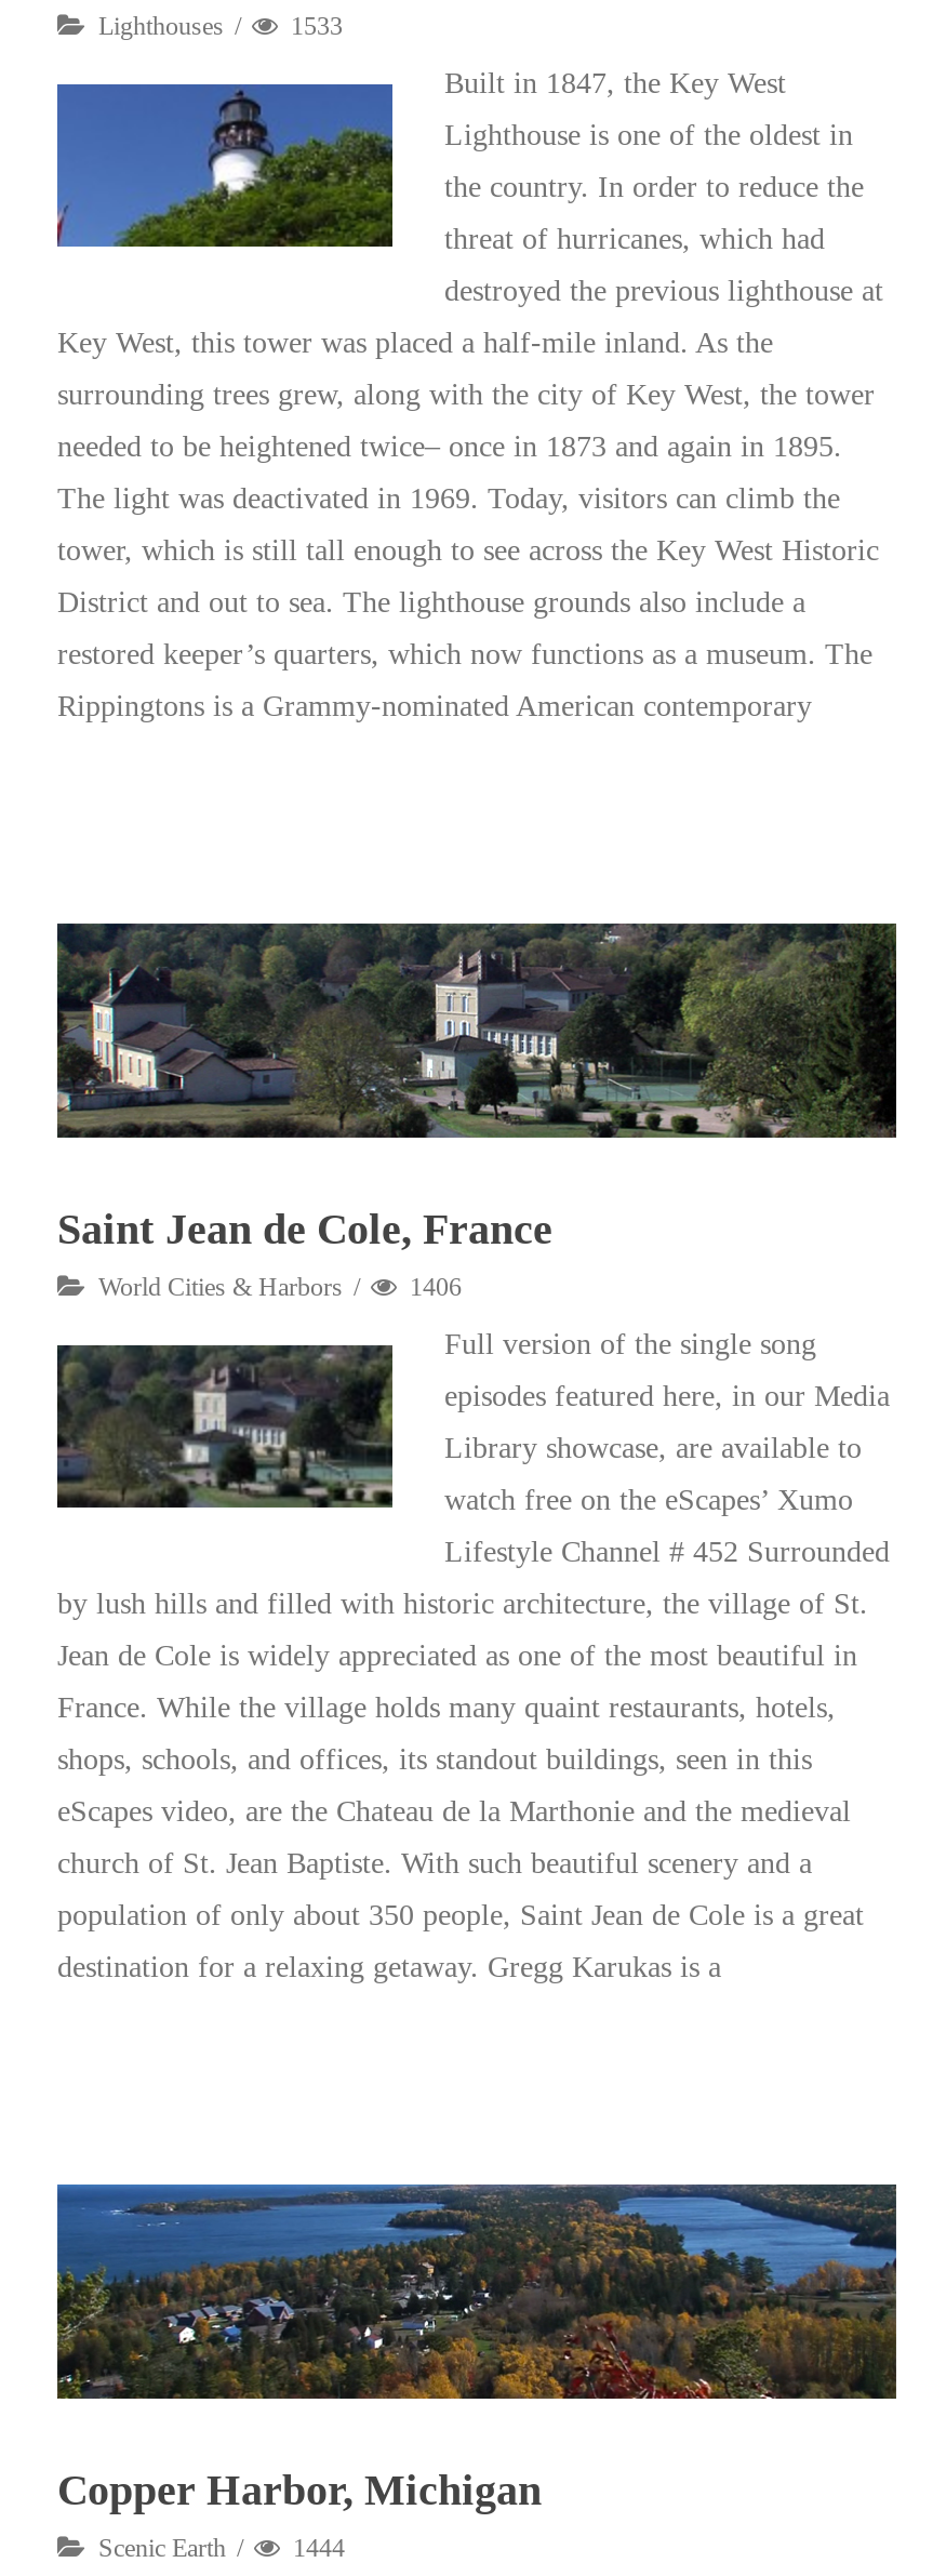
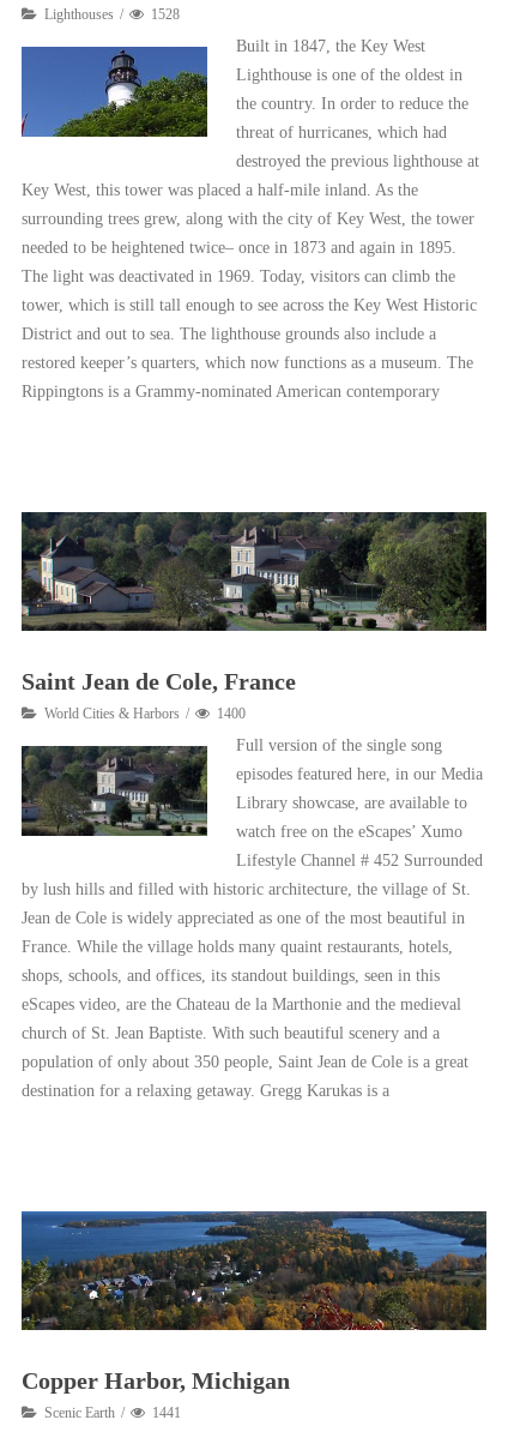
[98,10,343,40] Lighthouses 1533 -> [44,6,180,22] Lighthouses 1528
[98,1272,462,1302] World Cities & Harbors 1406 -> [44,705,246,722] World Cities & Harbors 1400
[98,2533,345,2563] Scenic Earth 1444 -> [44,1405,181,1421] Scenic Earth 1441

